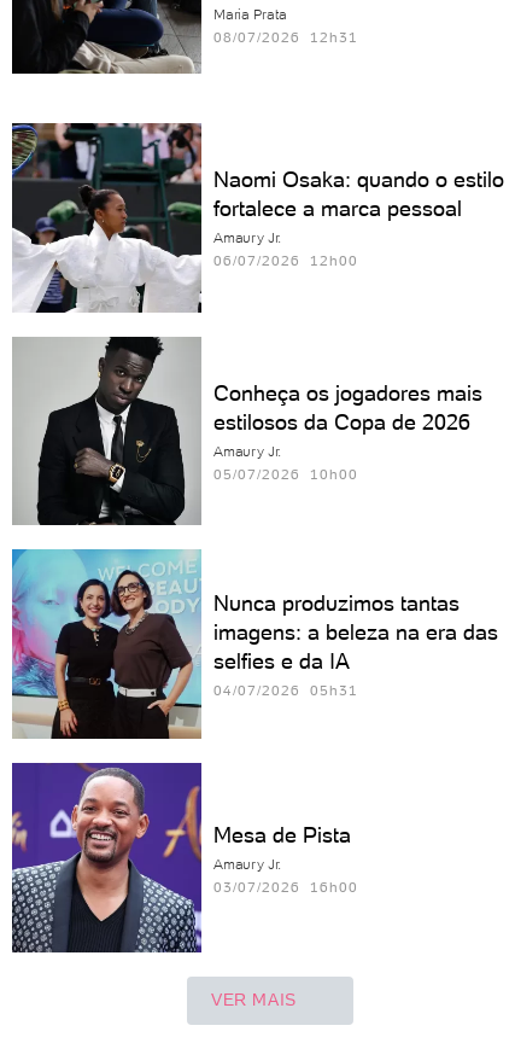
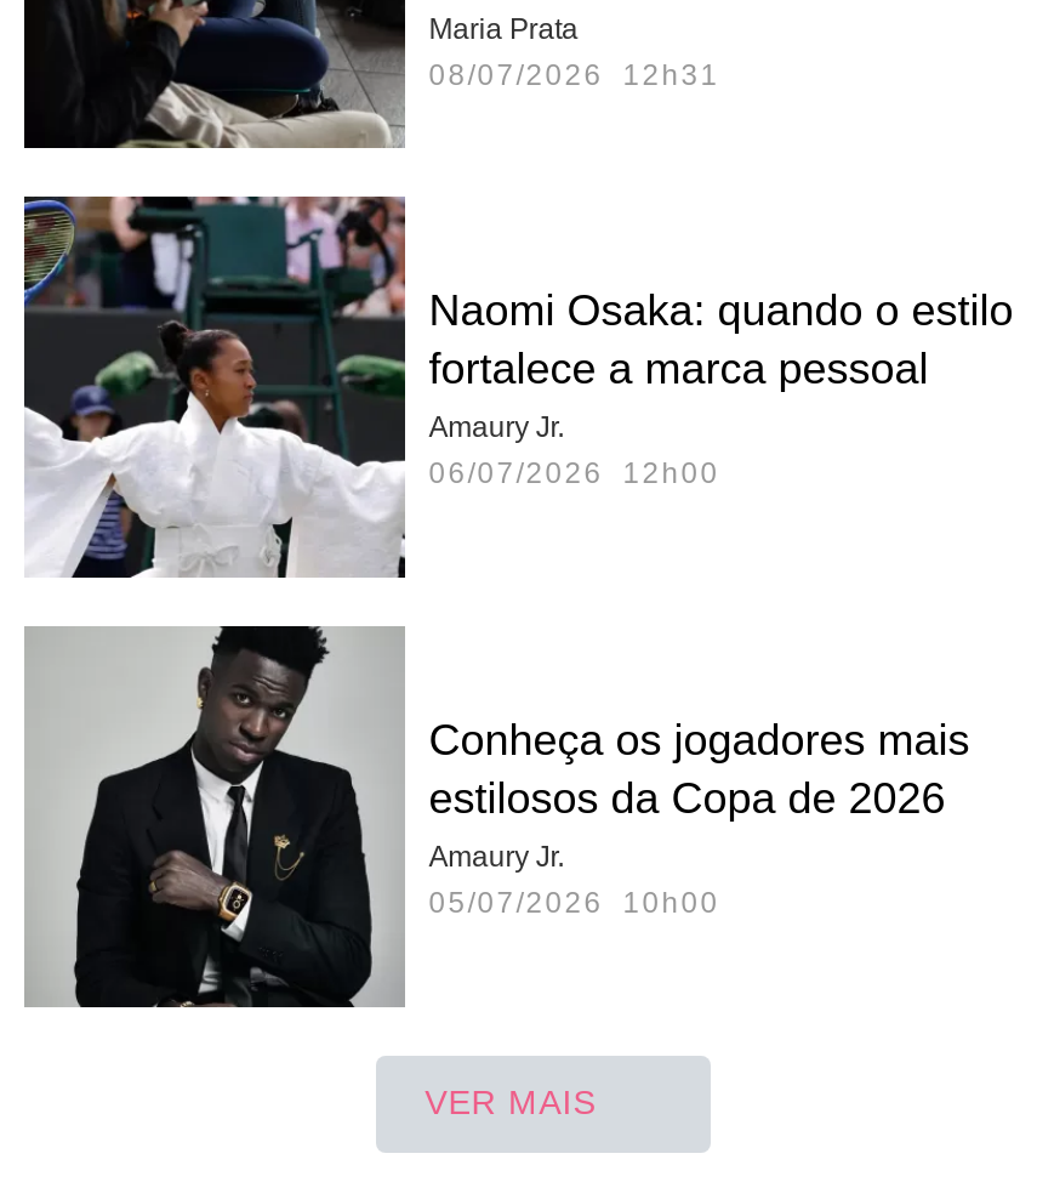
[11,548,498,740] [image] | Nunca produzimos tantas | imagens: a beleza na era das | selfies e da IA | 04/07/2026 05h31 -> none
[12,762,358,954] [image] | Mesa de Pista | Amaury Jr. | 03/07/2026 16h00 -> none

